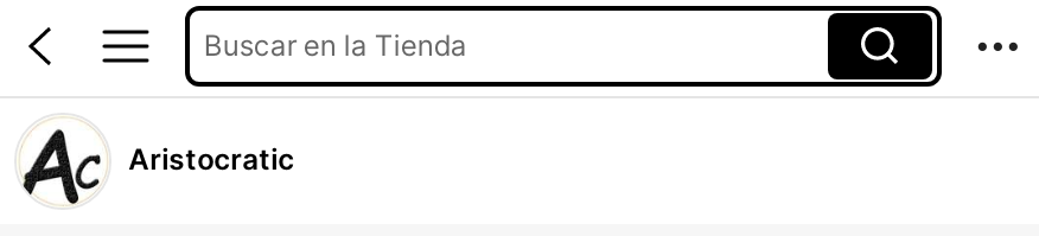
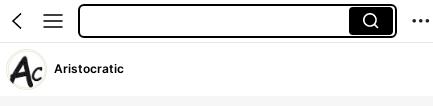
[204,26,467,62] Buscar en la Tienda -> none

